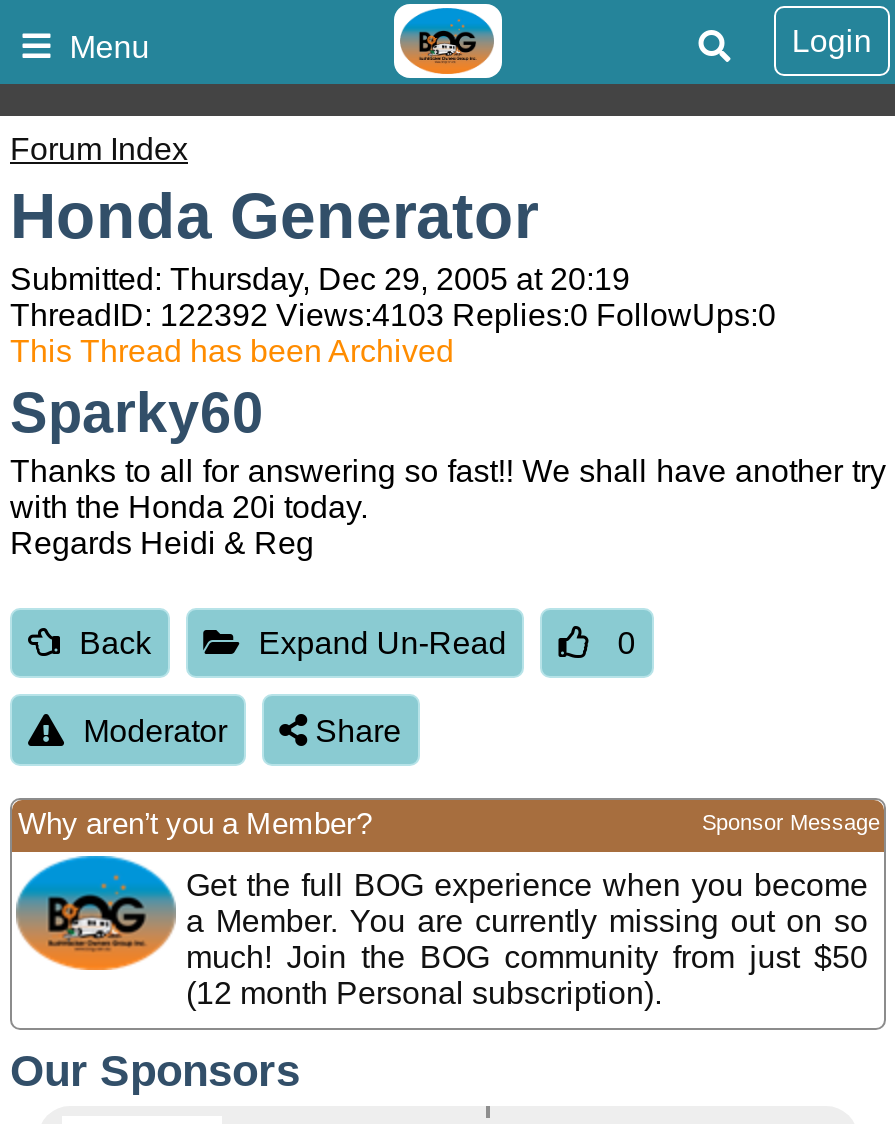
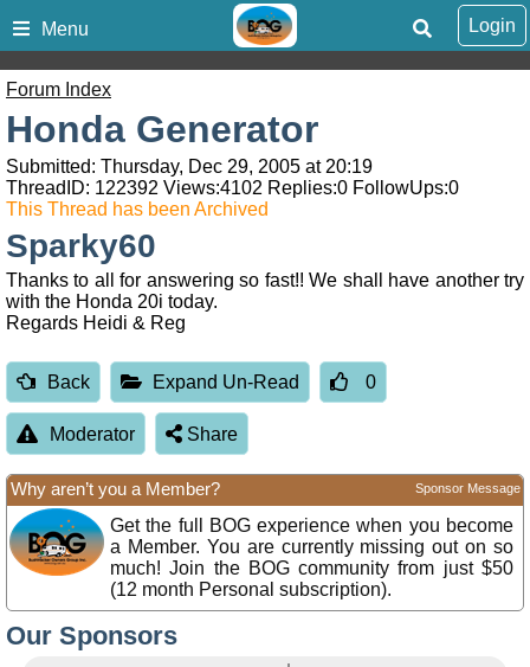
[10,298,776,332] ThreadID: 122392 Views:4103 Replies:0 FollowUps:0 -> [6,178,459,198] ThreadID: 122392 Views:4102 Replies:0 FollowUps:0

